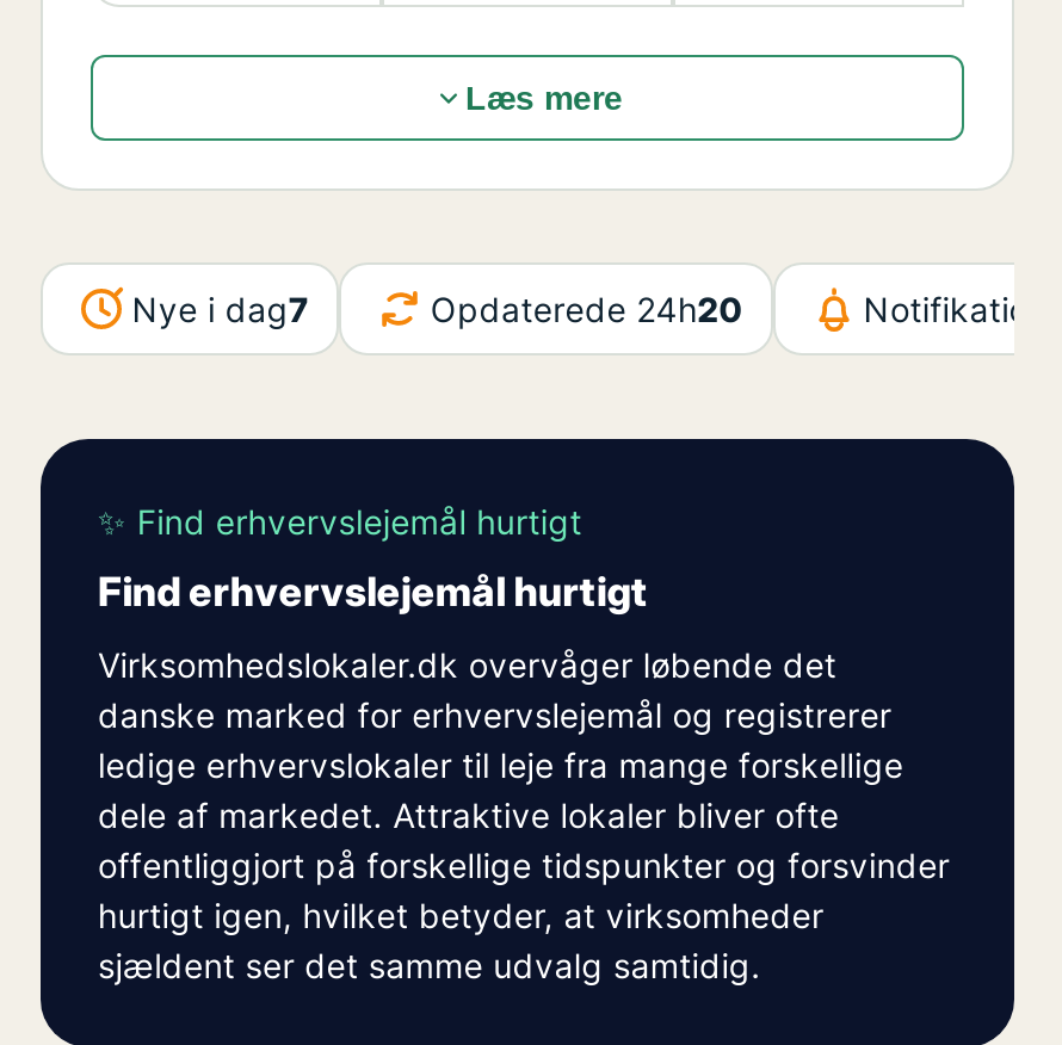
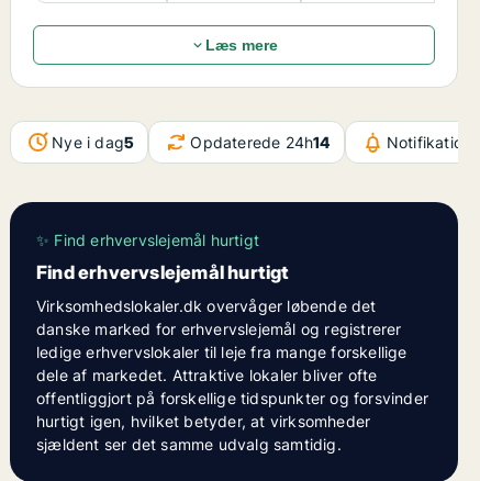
[132,288,308,328] Nye i dag7 -> [52,132,134,151] Nye i dag5
[431,288,741,328] Opdaterede 24h20 -> [190,132,330,151] Opdaterede 24h14

